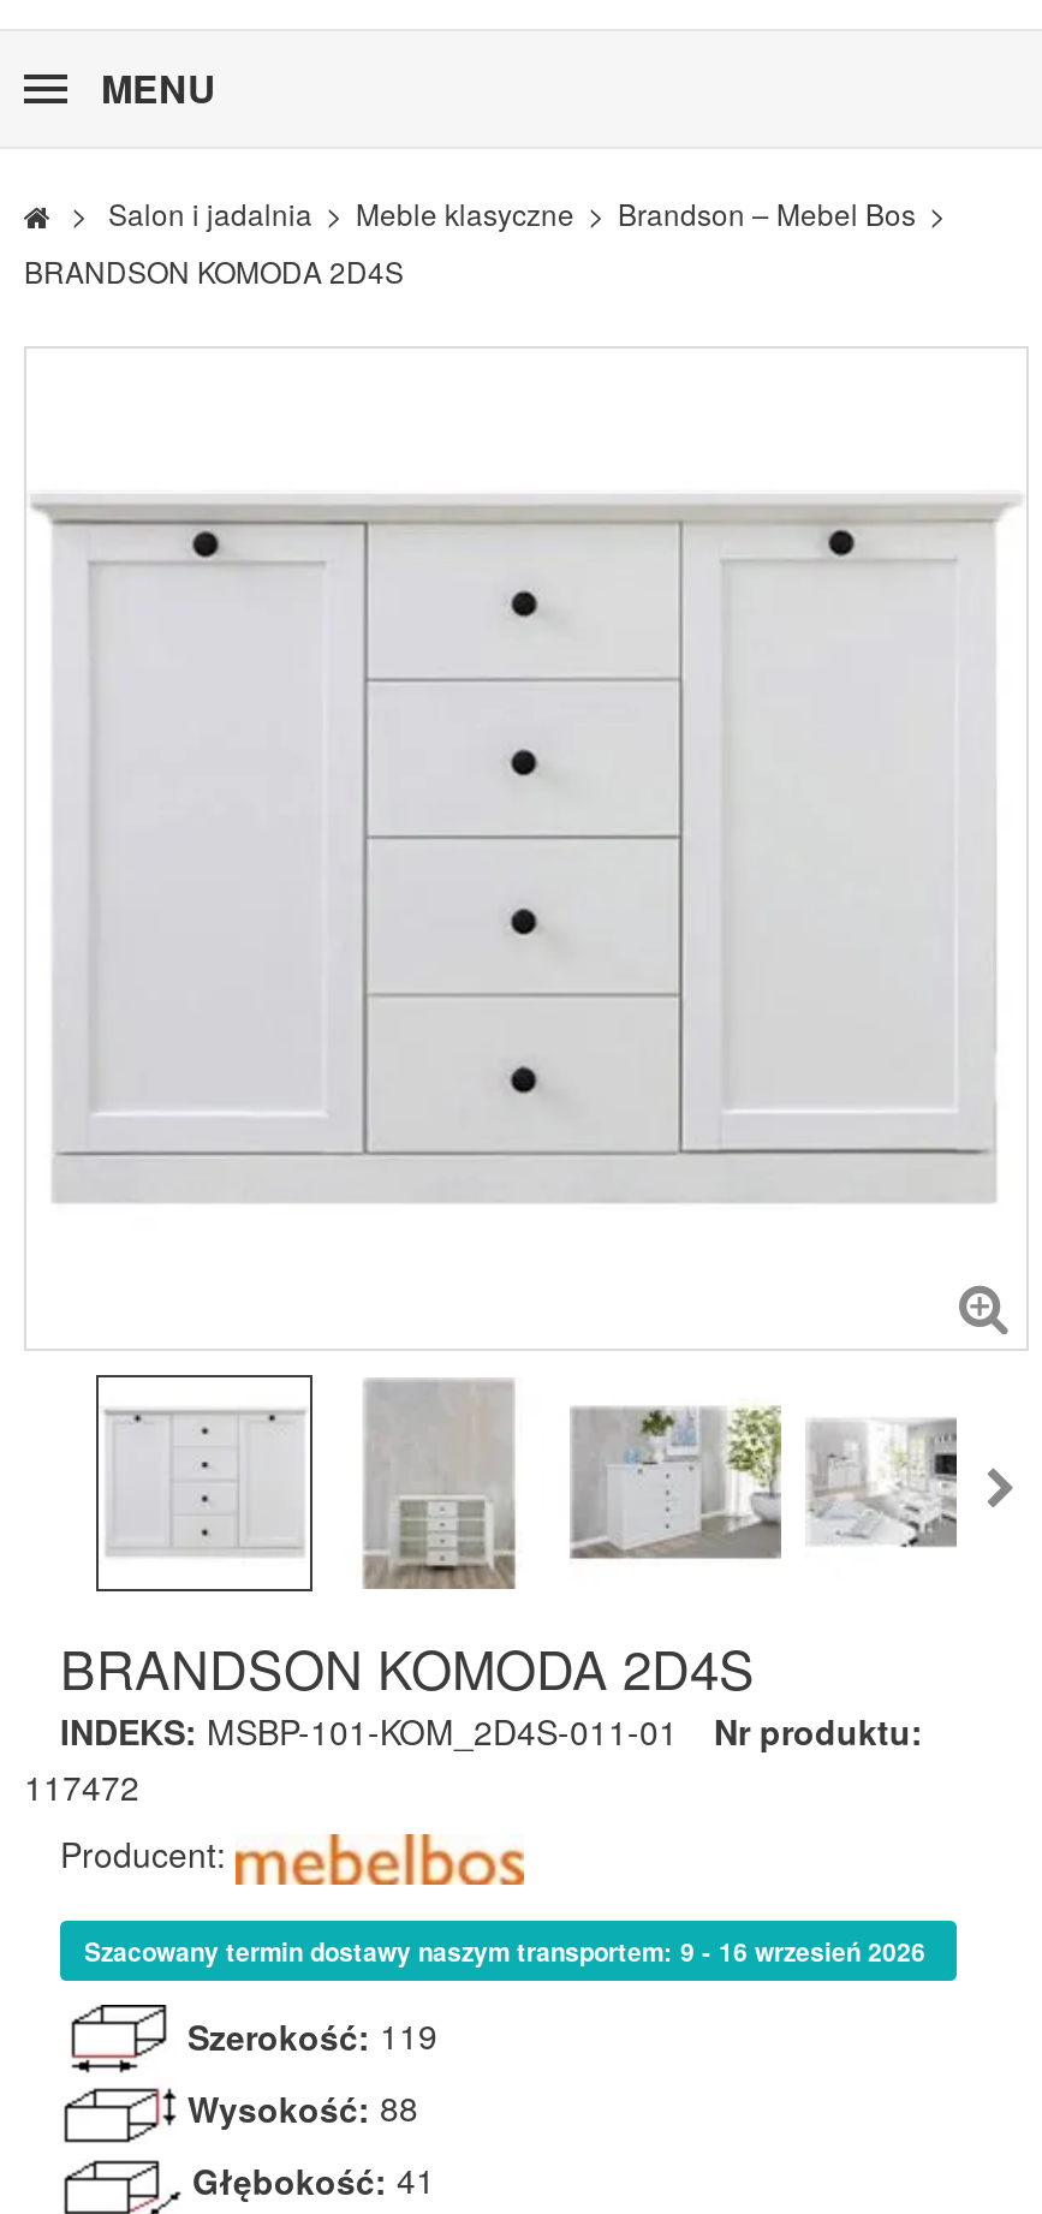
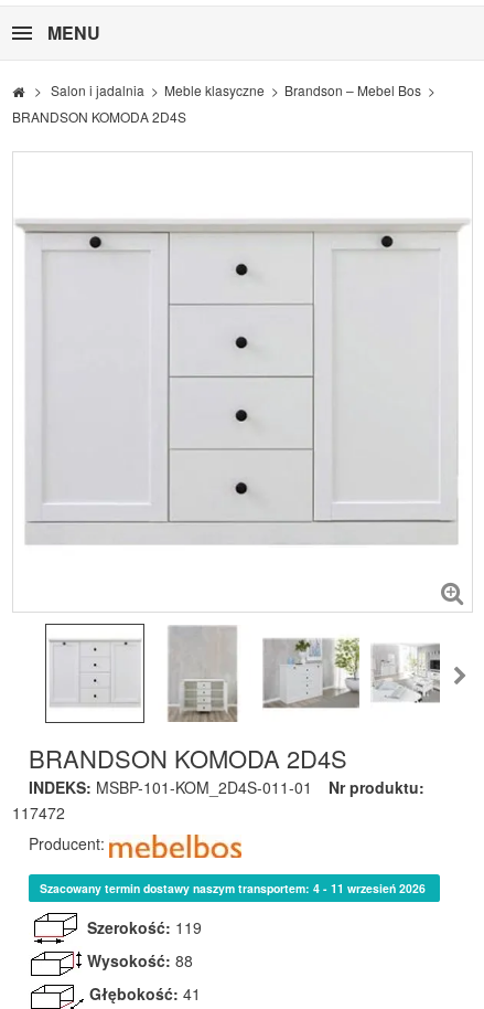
[84,1932,933,1968] Szacowany termin dostawy naszym transportem: 9 - 16 wrzesień 2026 -> [40,880,429,896] Szacowany termin dostawy naszym transportem: 4 - 11 wrzesień 2026

